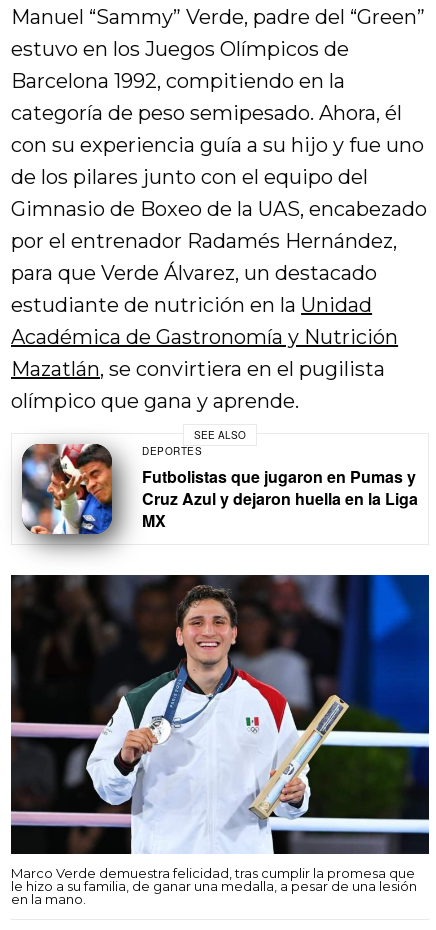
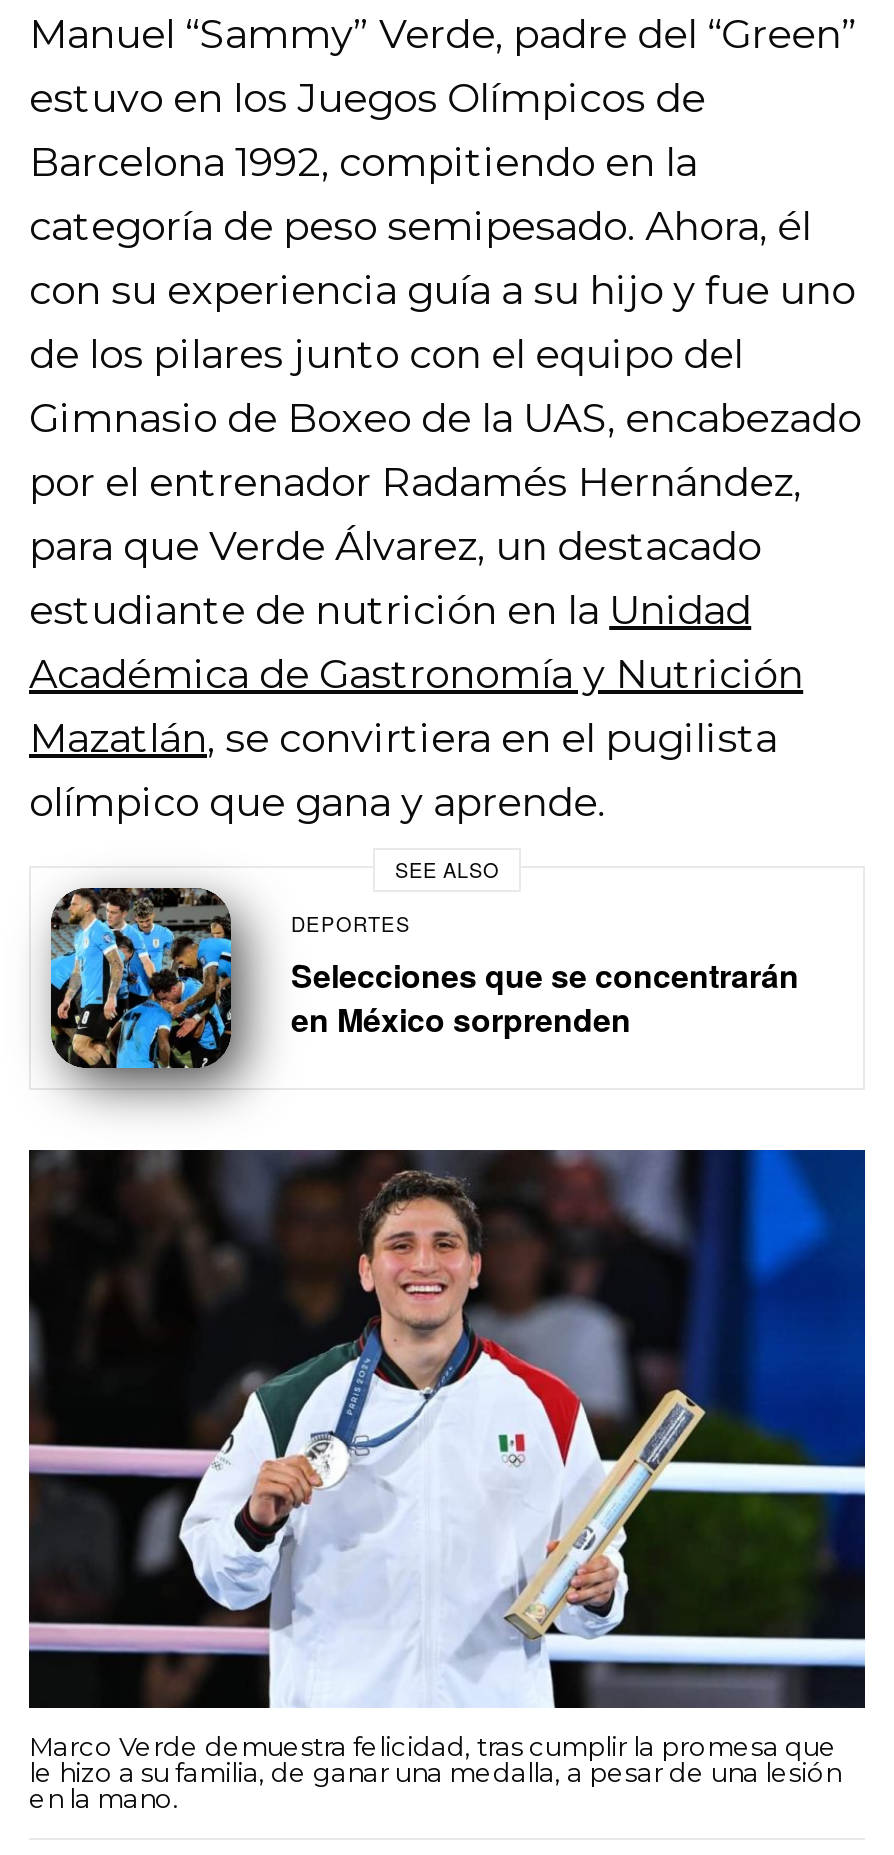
[22,443,418,534] [image] | Futbolistas que jugaron en Pumas y | Cruz Azul y dejaron huella en la Liga | MX -> [49,886,799,1070] [image] | Selecciones que se concentrarán | en México sorprenden

